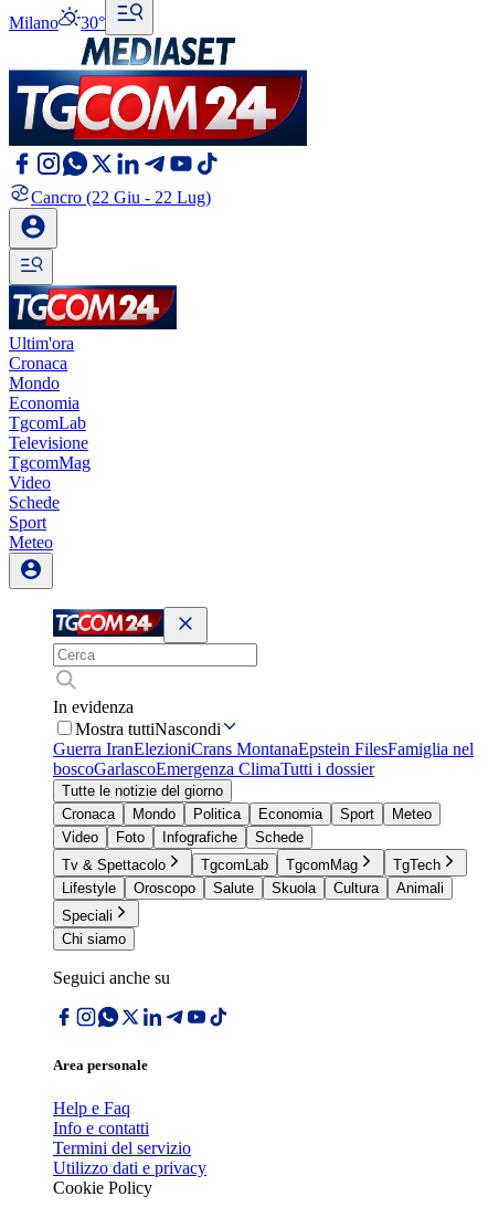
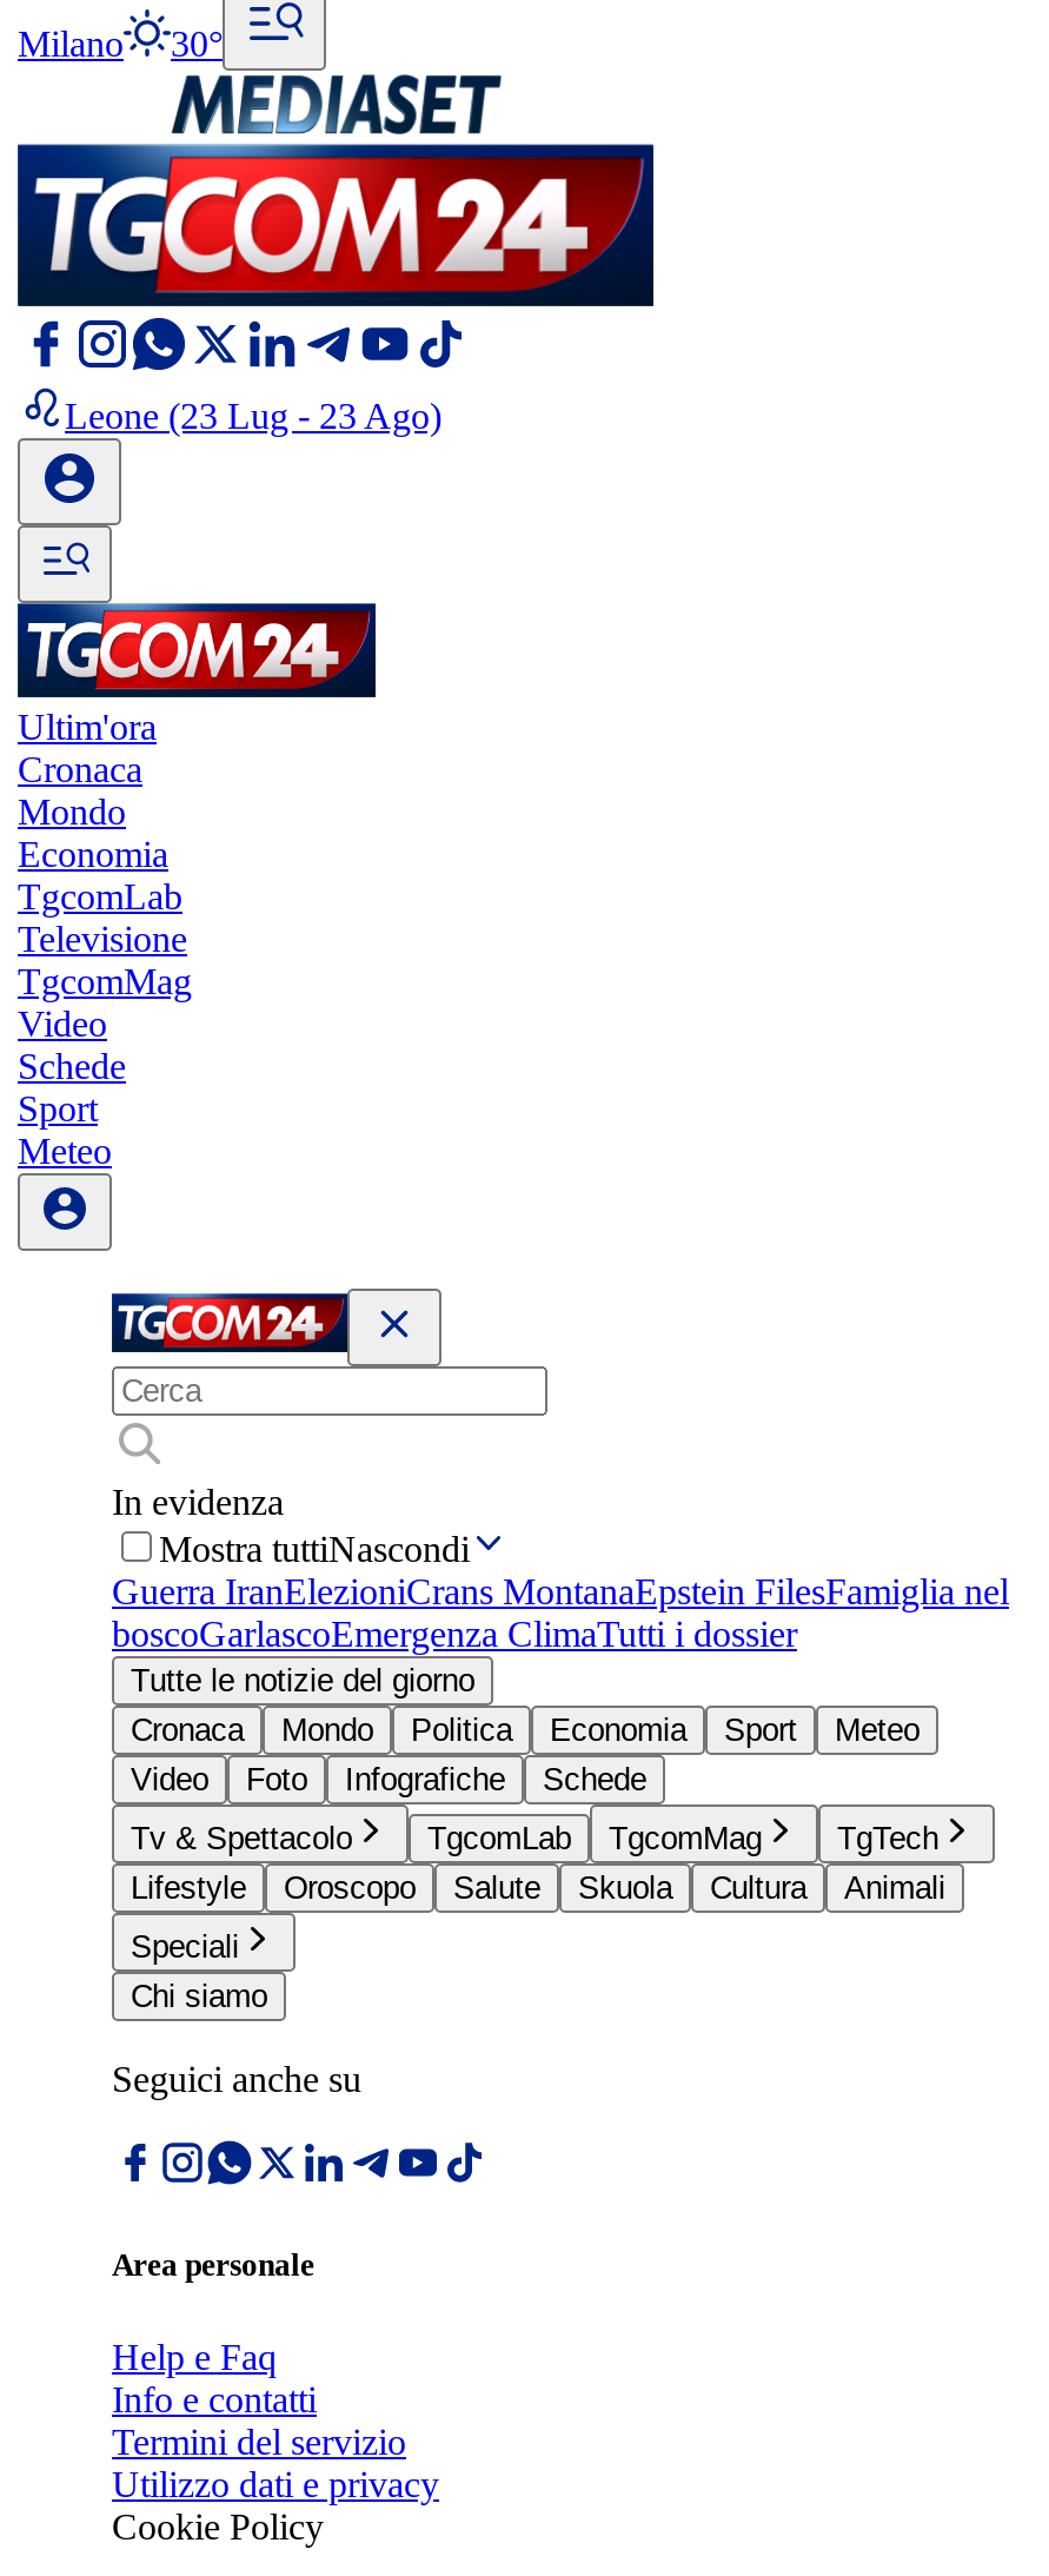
[31,188,211,207] Cancro (22 Giu - 22 Lug) -> [65,396,441,436] Leone (23 Lug - 23 Ago)

